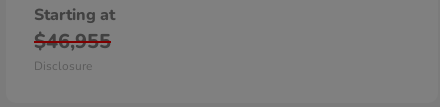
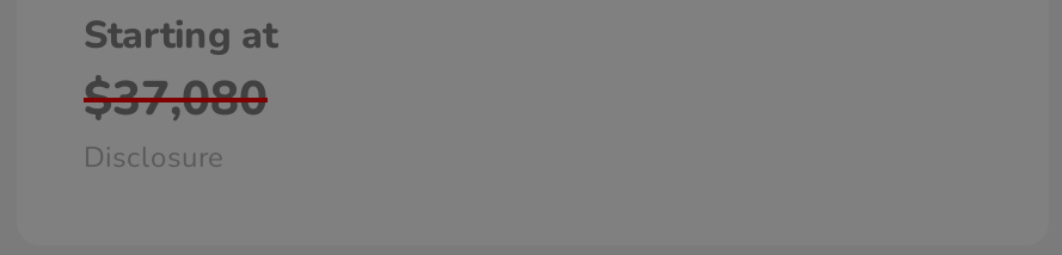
[34,28,111,55] $46,955 -> [84,68,268,132] $37,080

